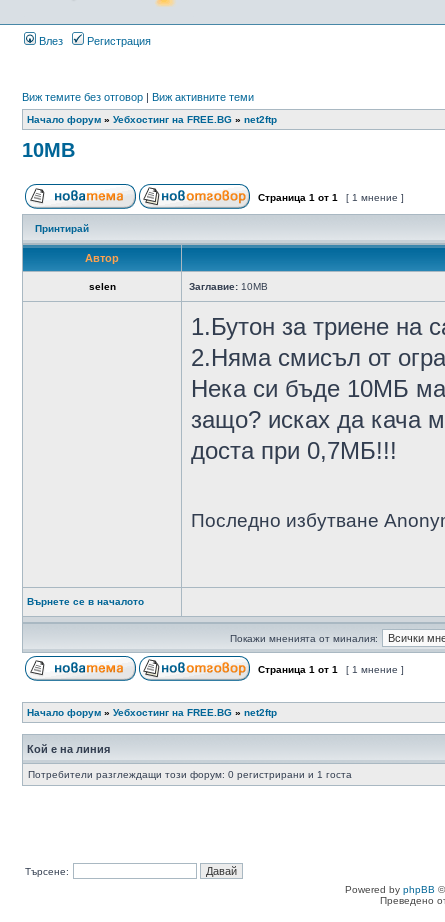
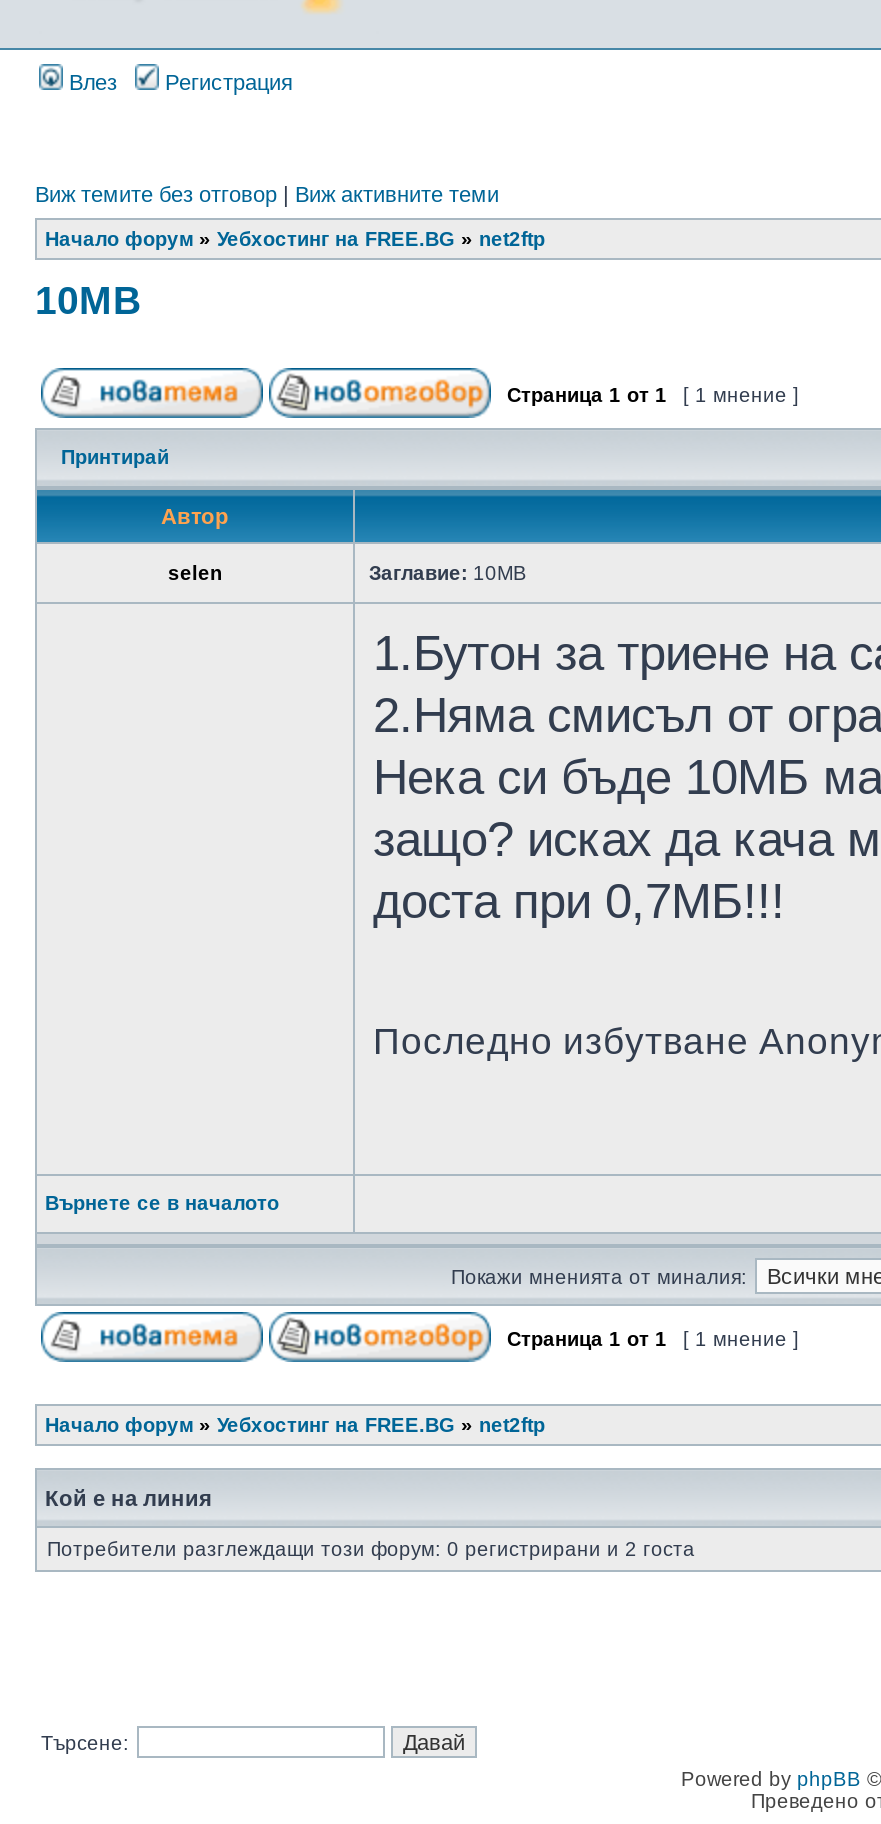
[28,769,352,780] Потребители разглеждащи този форум: 0 регистрирани и 1 госта -> [47,1538,695,1560] Потребители разглеждащи този форум: 0 регистрирани и 2 госта

